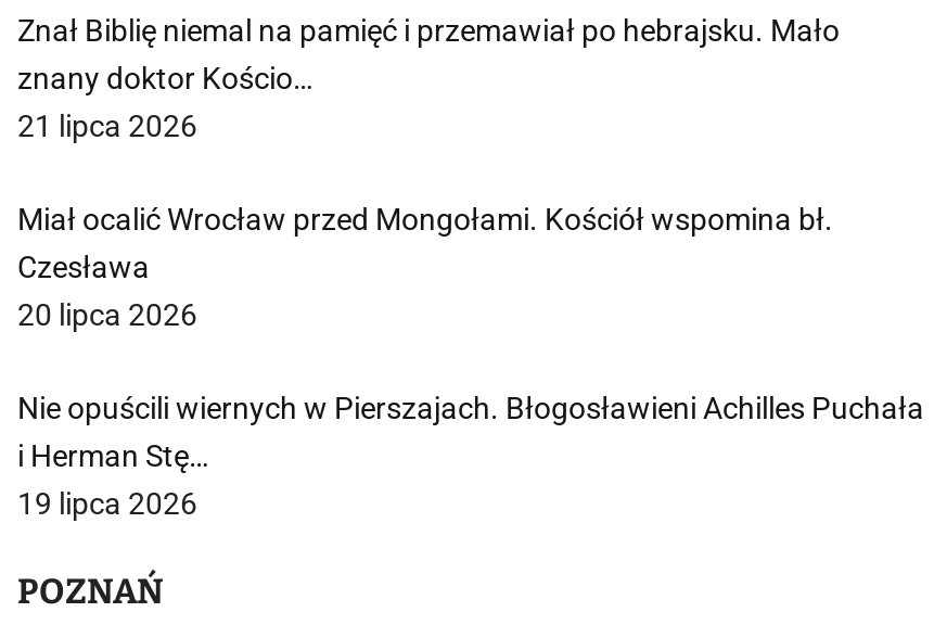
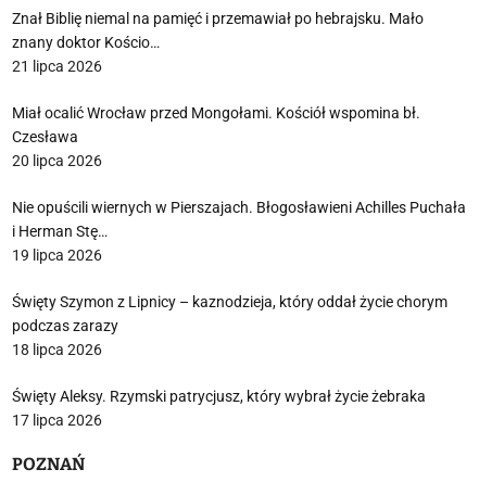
none -> [12,293,448,429] Święty Szymon z Lipnicy – kaznodzieja, który oddał życie chorym | podczas zarazy | 18 lipca 2026 | Święty Aleksy. Rzymski patrycjusz, który wybrał życie żebraka | 17 lipca 2026

